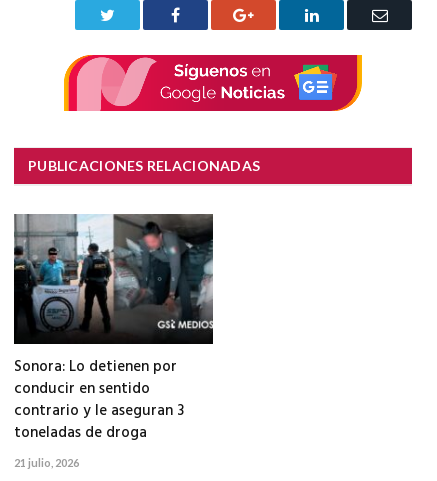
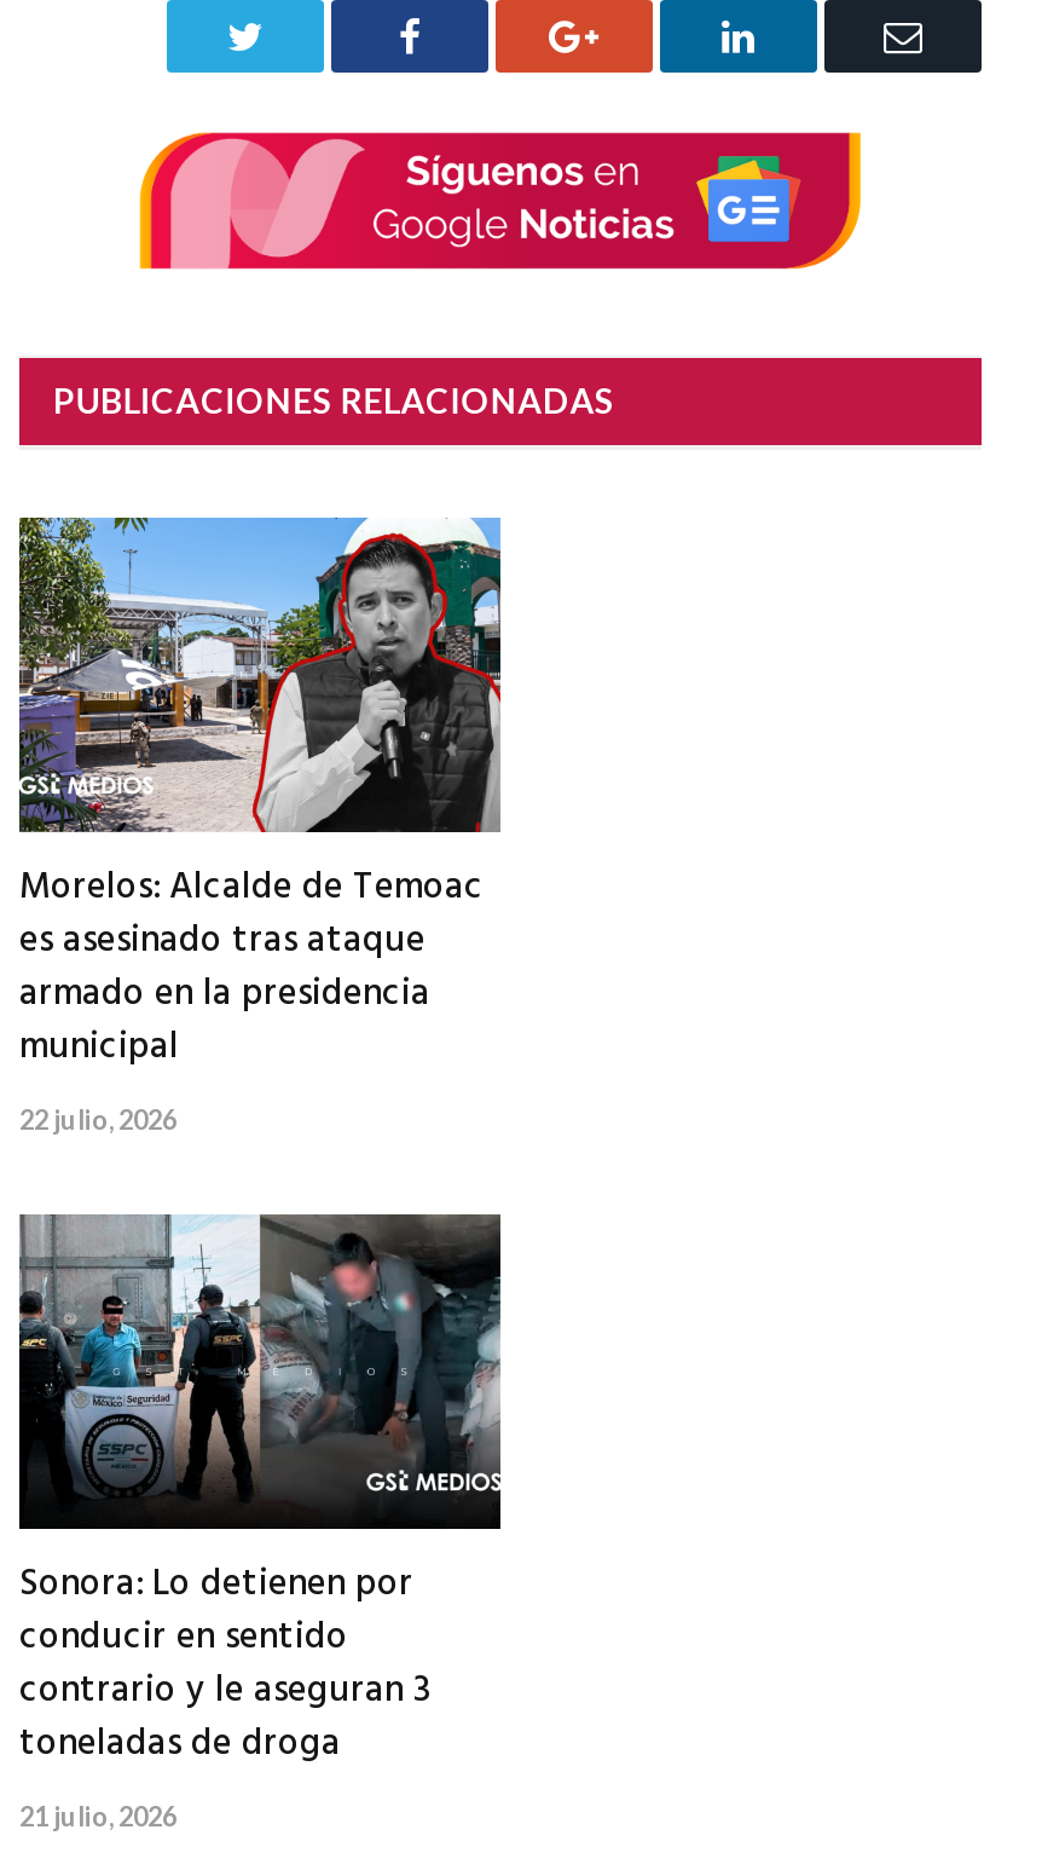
none -> [17,515,503,1134] [image] | Morelos: Alcalde de Temoac | es asesinado tras ataque | armado en la presidencia | municipal | 22 julio, 2026

